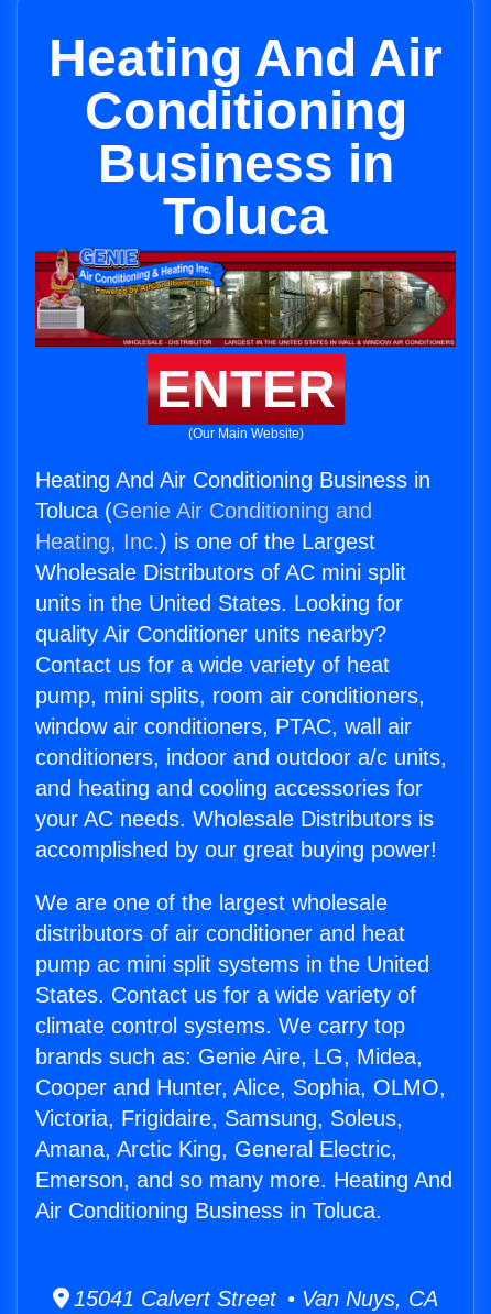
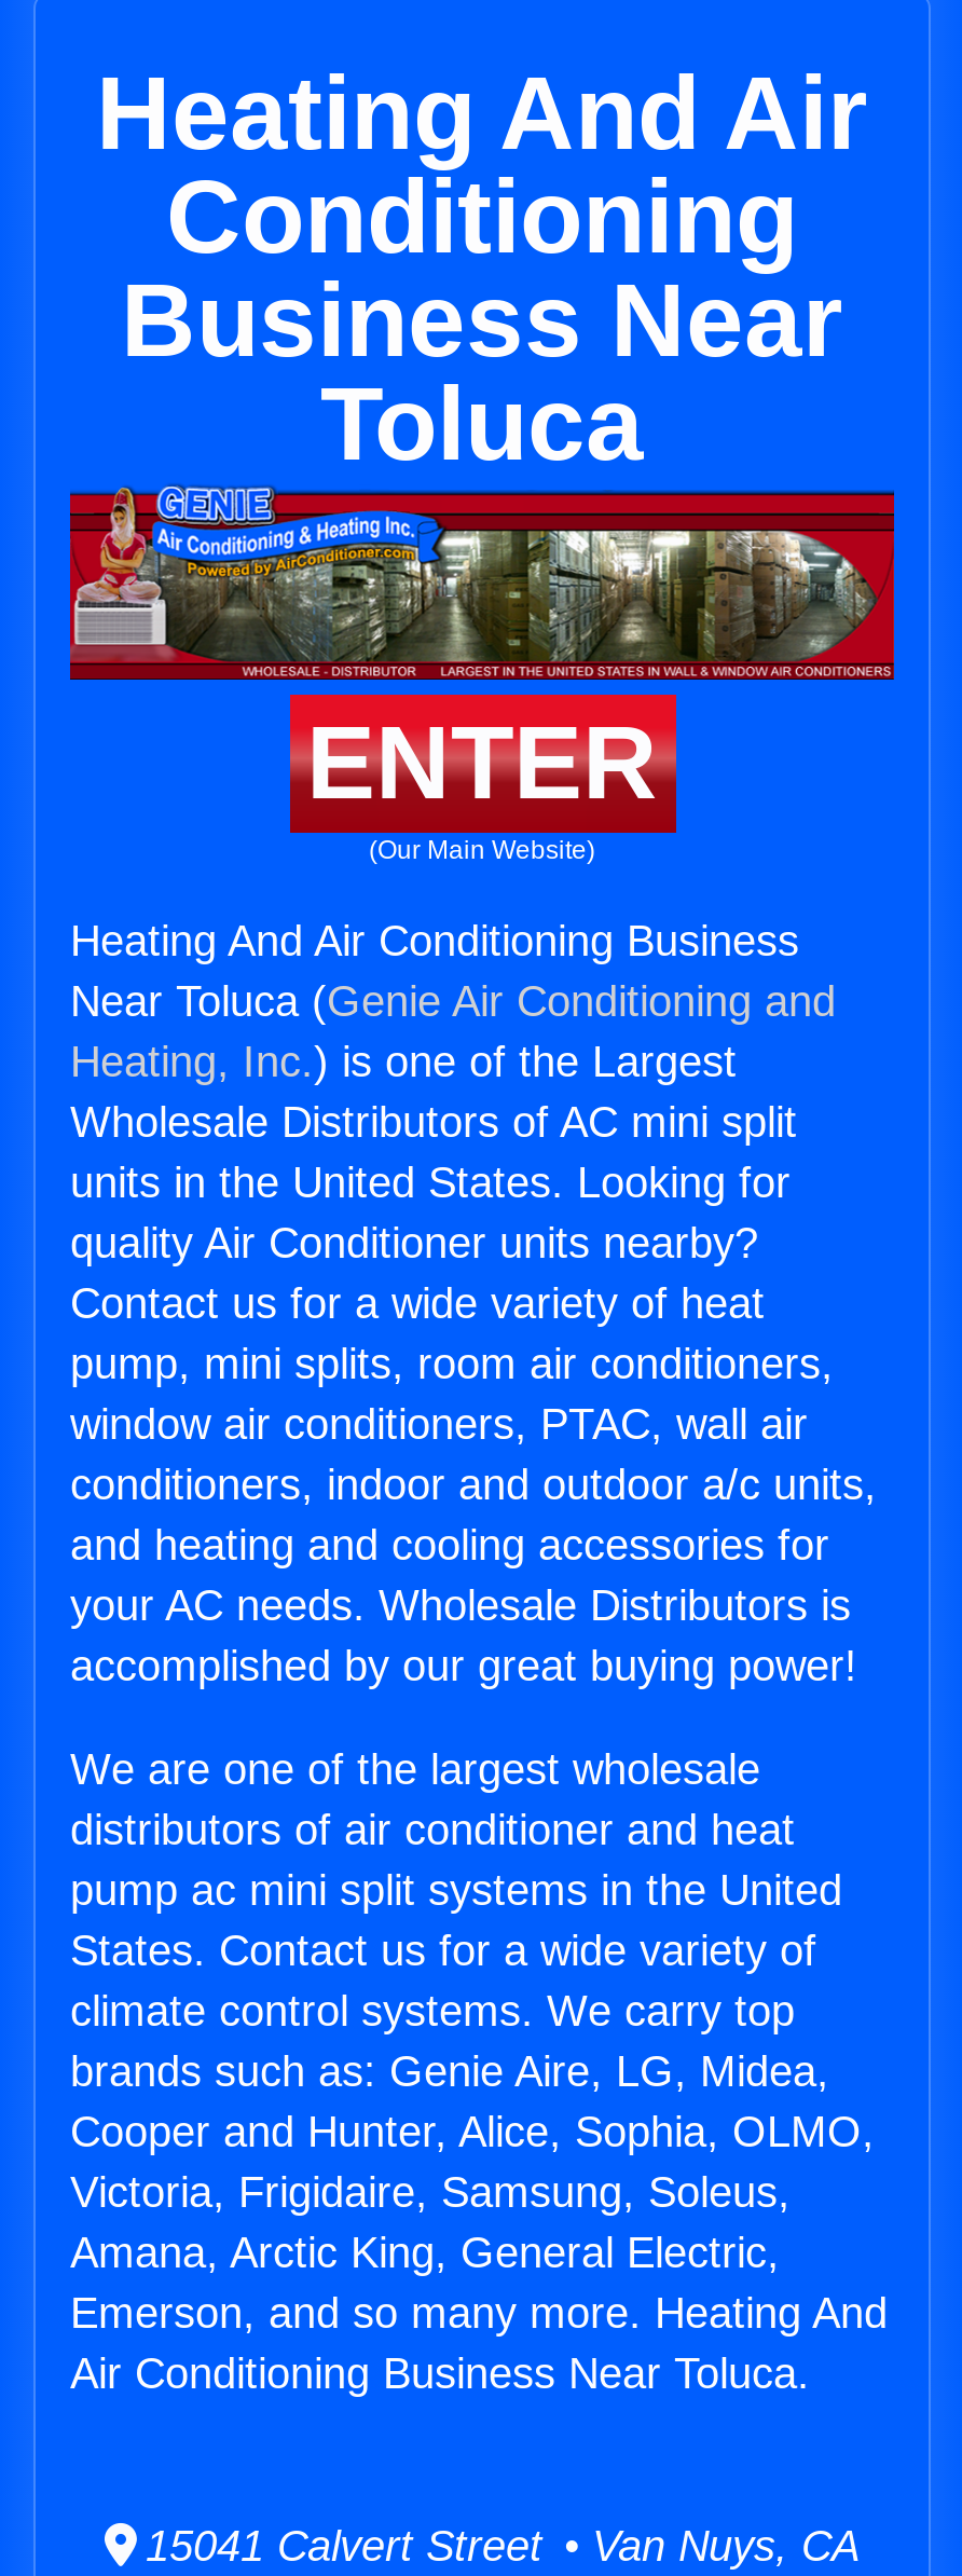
[97,134,394,193] Business in -> [121,263,843,378] Business Near
[35,468,430,523] Heating And Air Conditioning Business in | Toluca (Genie Air Conditioning and -> [70,917,836,1025] Heating And Air Conditioning Business | Near Toluca (Genie Air Conditioning and
[35,1199,382,1223] Air Conditioning Business in Toluca. -> [70,2350,810,2397] Air Conditioning Business Near Toluca.

